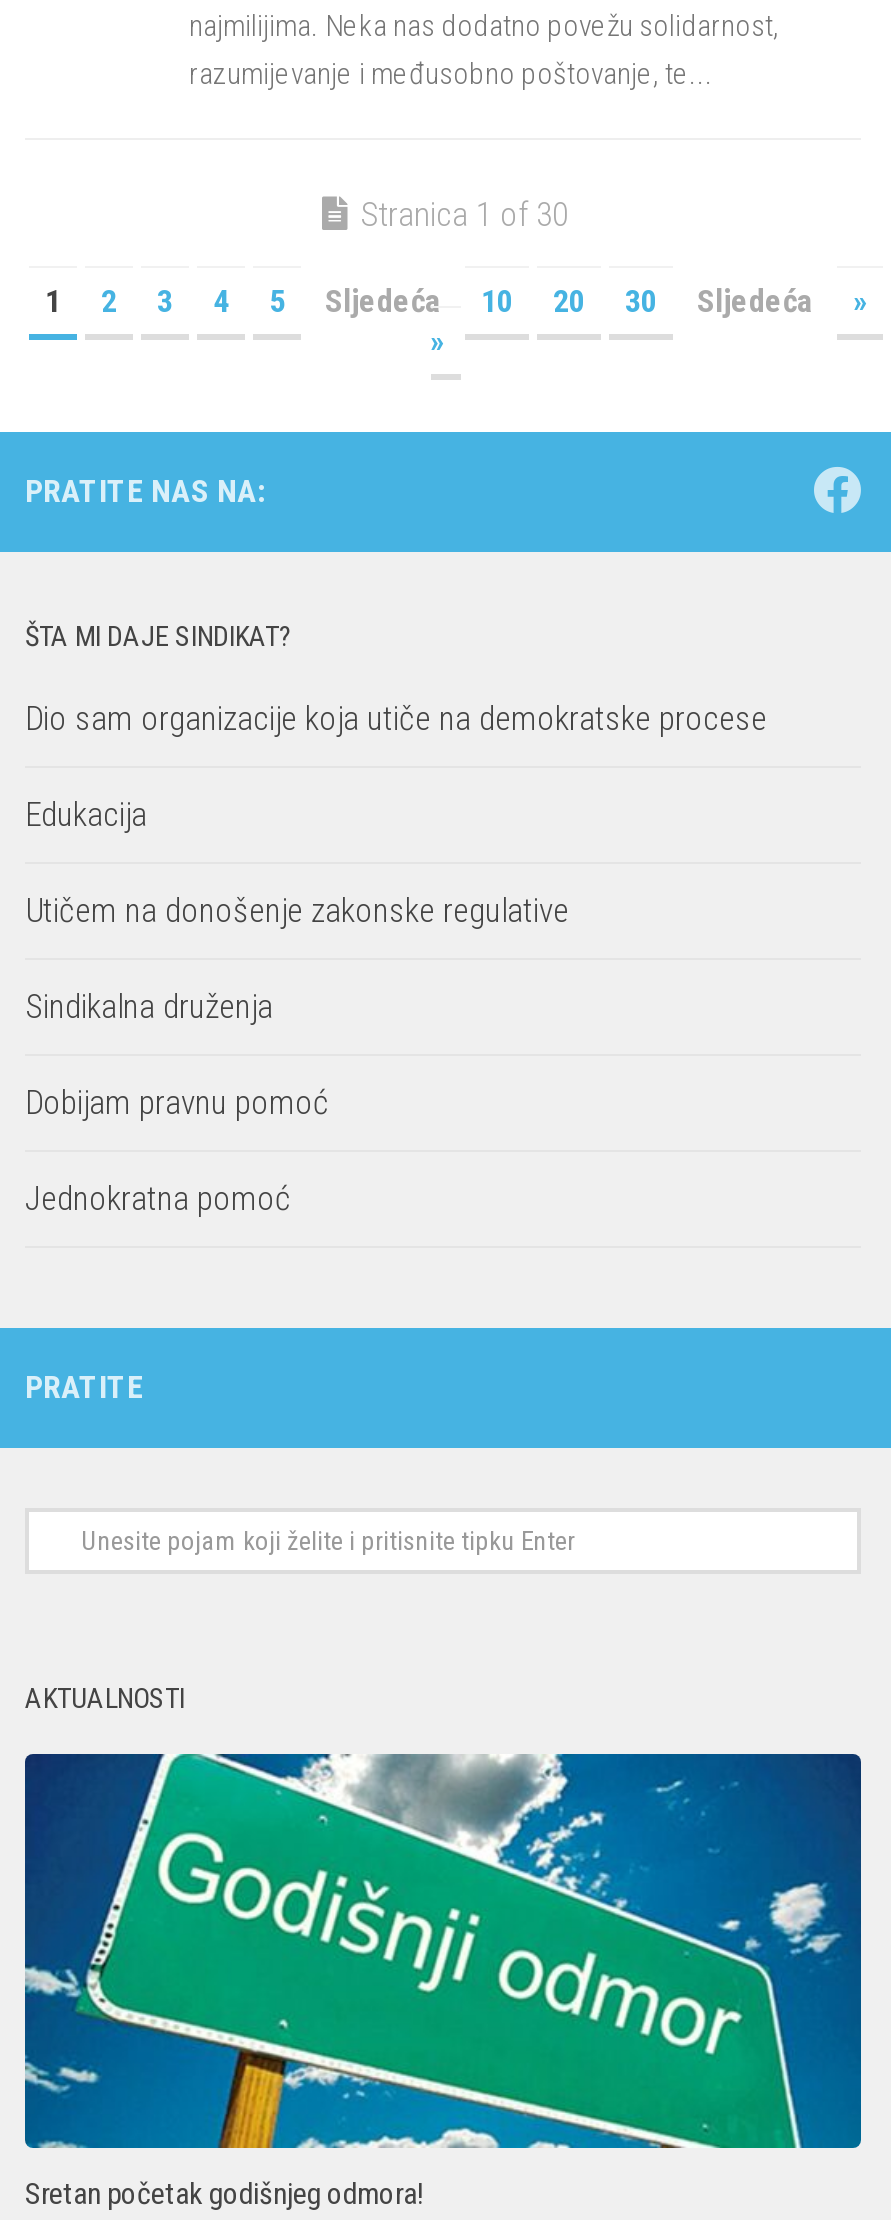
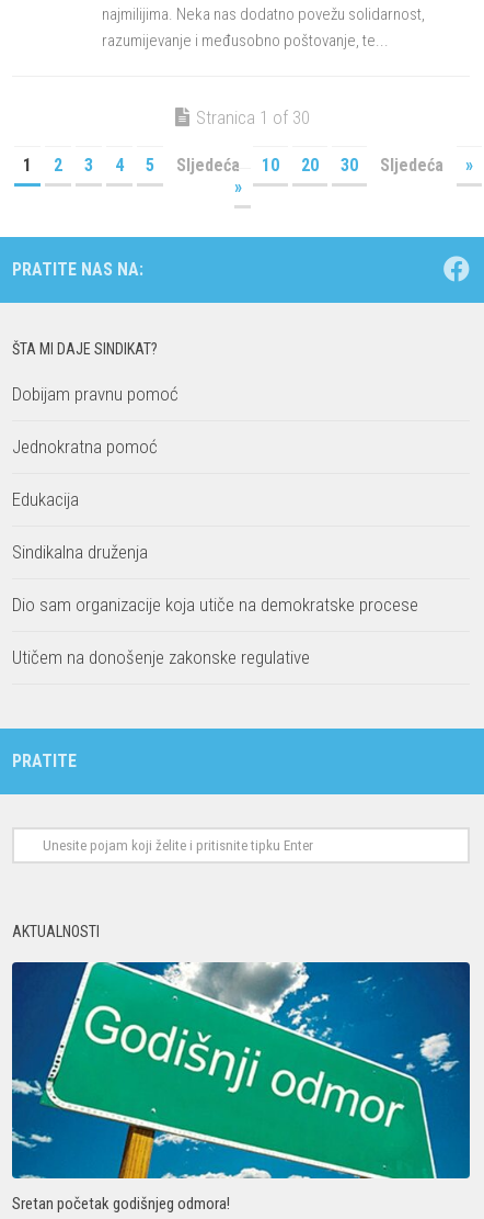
moved [25,698,767,1026] -> [12,488,418,668]: Edukacija | Sindikalna druženja | Dio sam organizacije koja utiče na demokratske procese | Utičem na donošenje zakonske regulative
moved [25,1082,329,1218] -> [12,383,178,457]: Dobijam pravnu pomoć | Jednokratna pomoć

